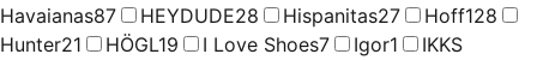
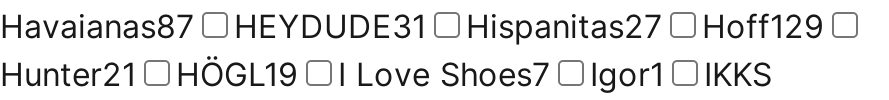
[140,3,259,27] HEYDUDE28 -> [234,6,426,46] HEYDUDE31
[424,3,497,27] Hoff128 -> [702,6,824,46] Hoff129

